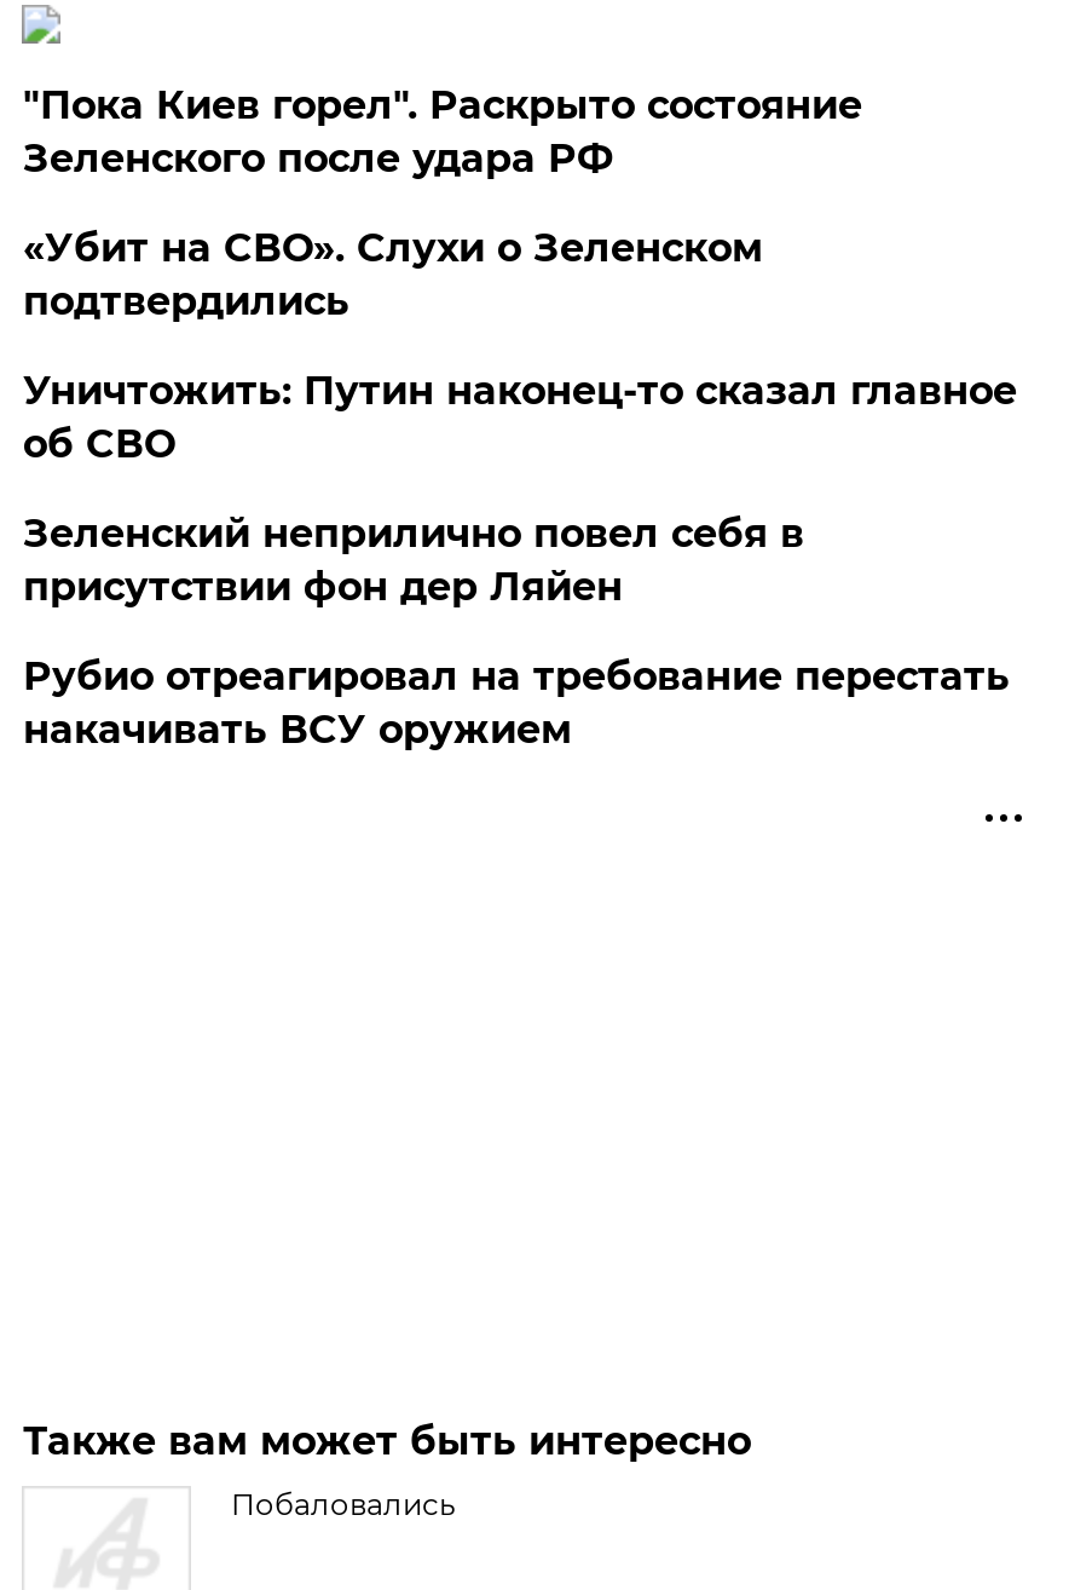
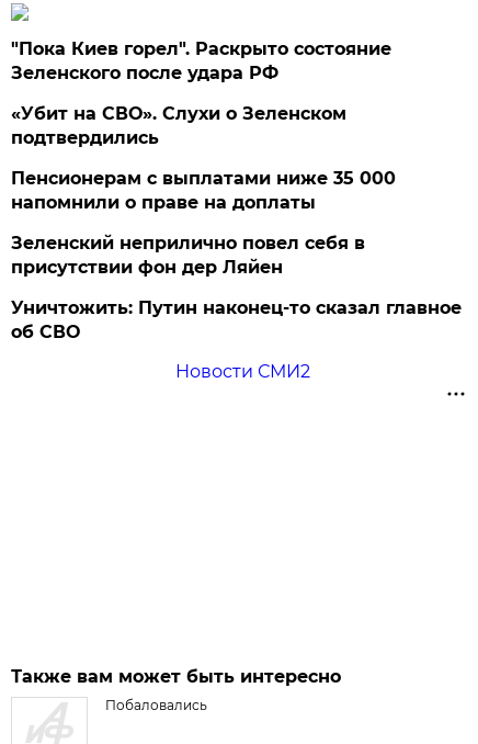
none -> [11,168,396,213] Пенсионерам с выплатами ниже 35 000 | напомнили о праве на доплаты
moved [23,368,1017,467] -> [11,297,462,342]: Уничтожить: Путин наконец-то сказал главное | об СВО
[23,653,1010,753] Рубио отреагировал на требование перестать | накачивать ВСУ оружием -> [175,361,310,382] Новости СМИ2

